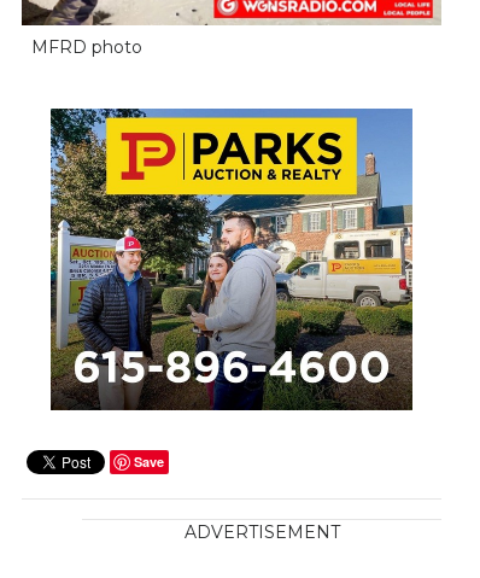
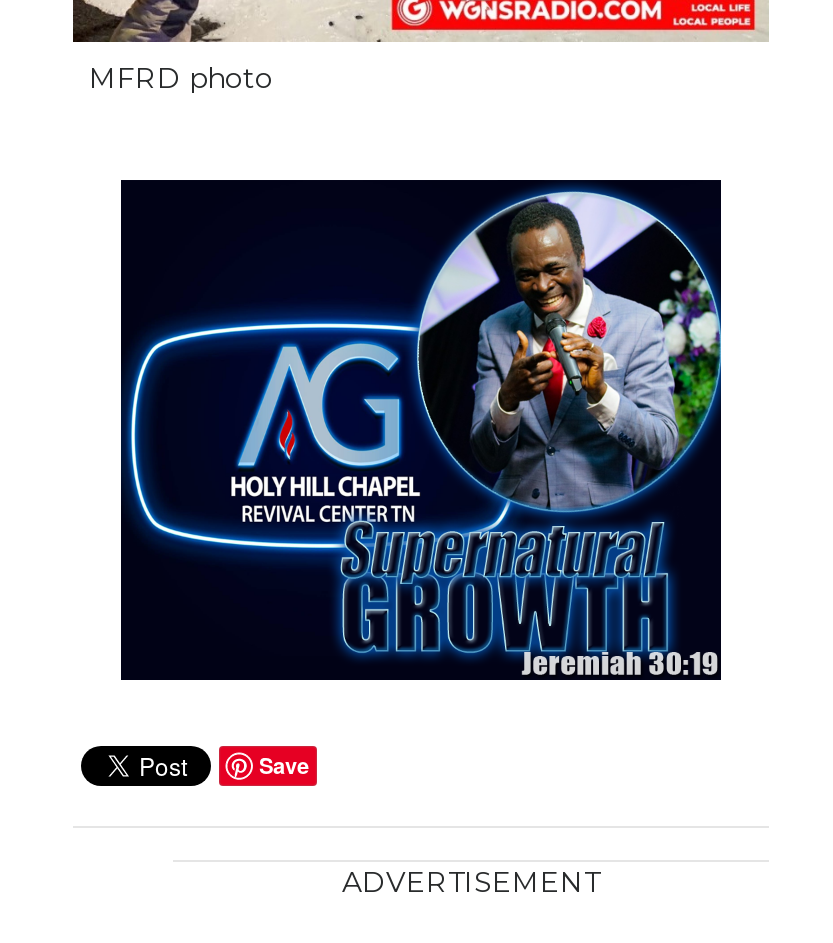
[49,107,414,410] [image] -> [119,178,723,680] [image]

